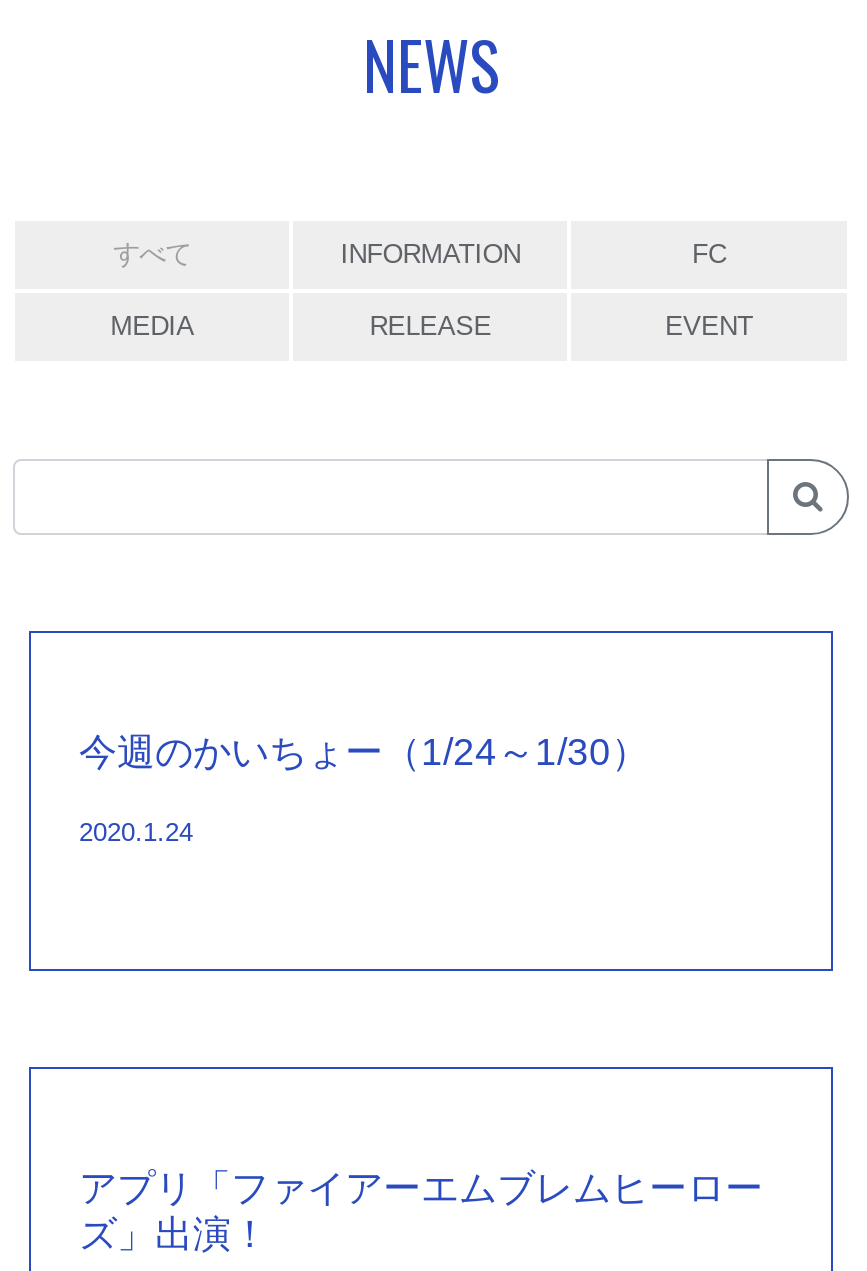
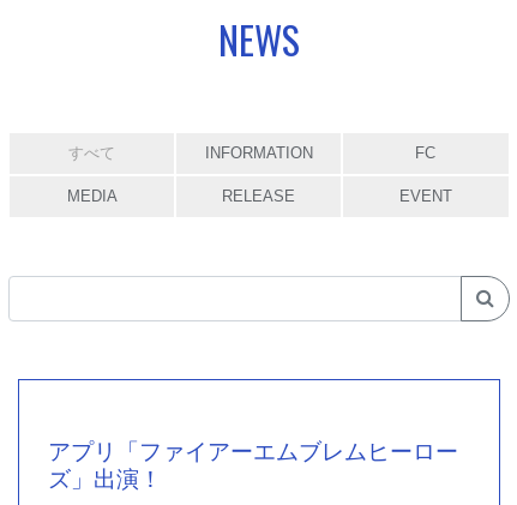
[79,731,649,847] 今週のかいちょー（1/24～1/30） | 2020.1.24 -> none

